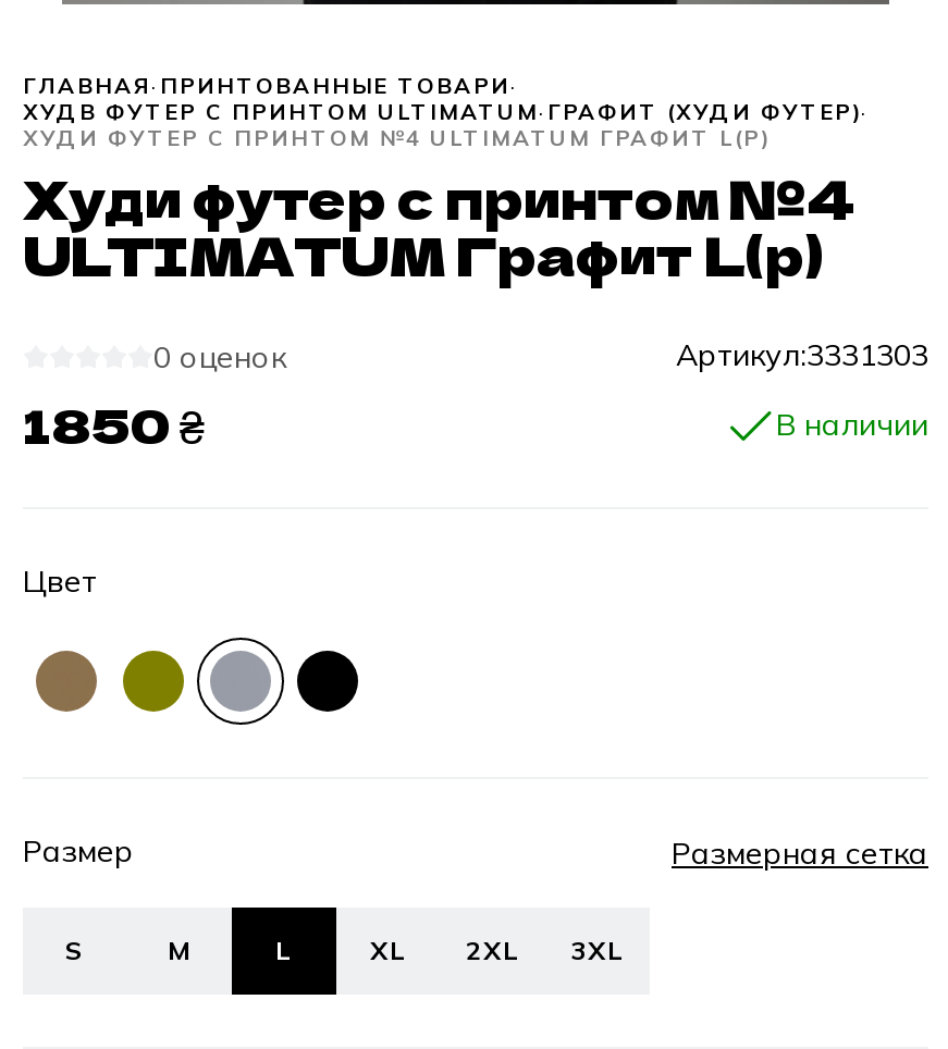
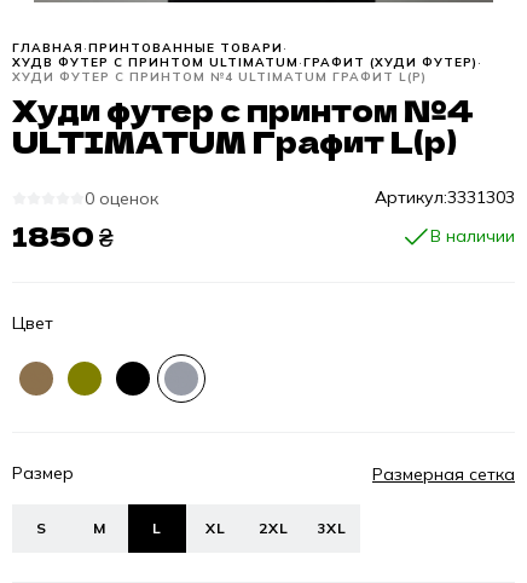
[195,635,371,727] [image] -> [109,353,207,404] [image]

